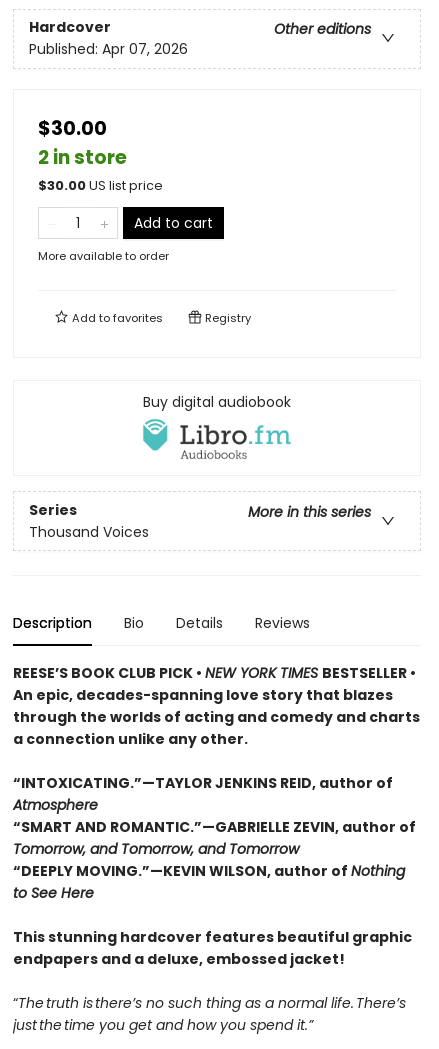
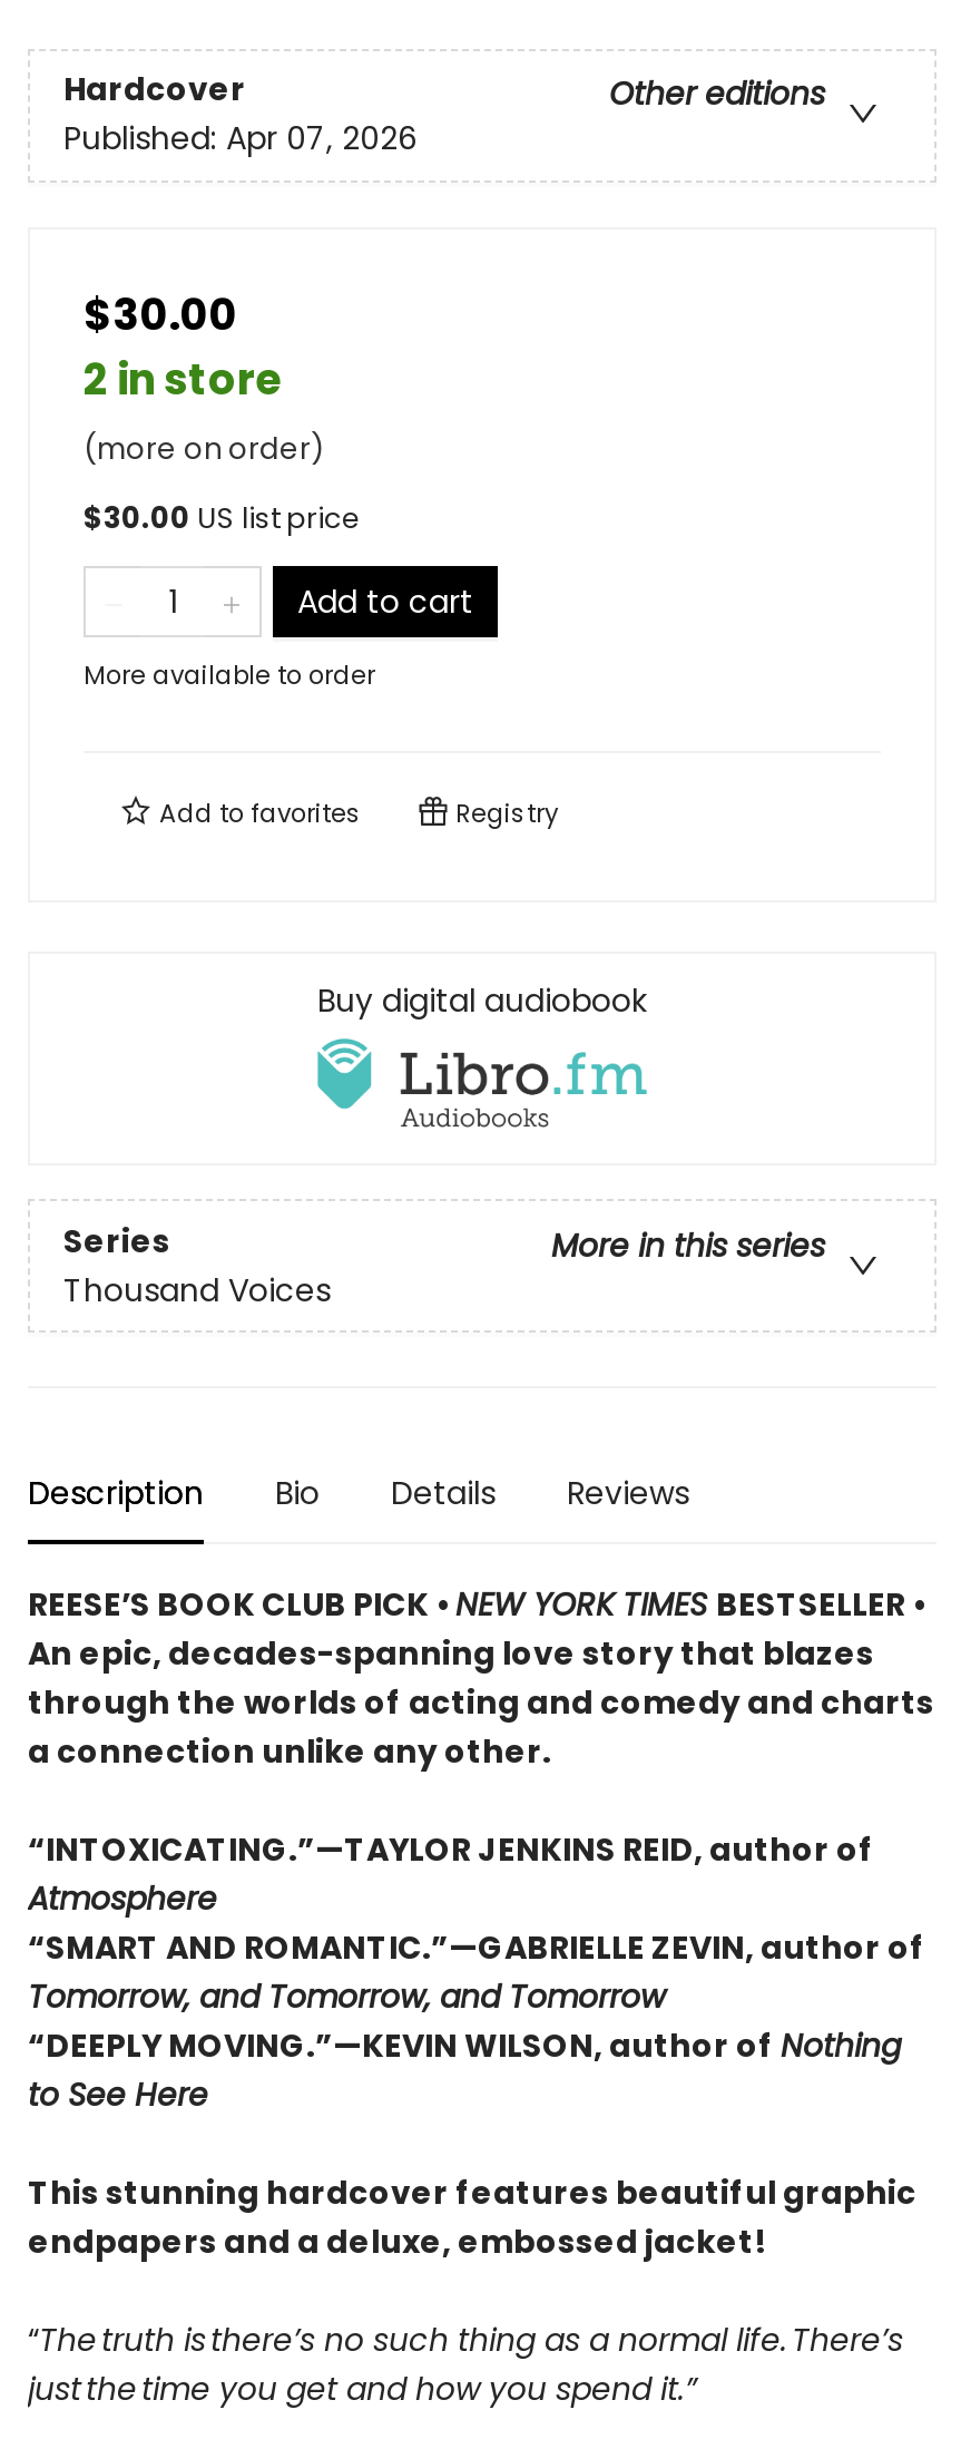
none -> [84,428,324,470] (more on order)

